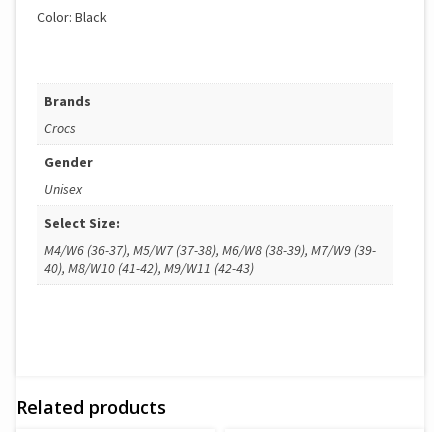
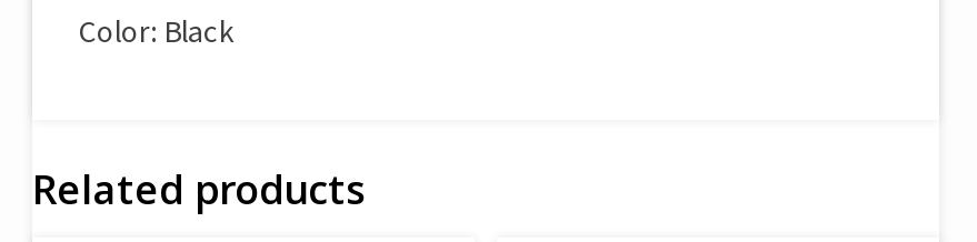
[44,92,376,277] Brands | Crocs | Gender | Unisex | Select Size: | M4/W6 (36-37), M5/W7 (37-38), M6/W8 (38-39), M7/W9 (39- | 40), M8/W10 (41-42), M9/W11 (42-43) -> none

